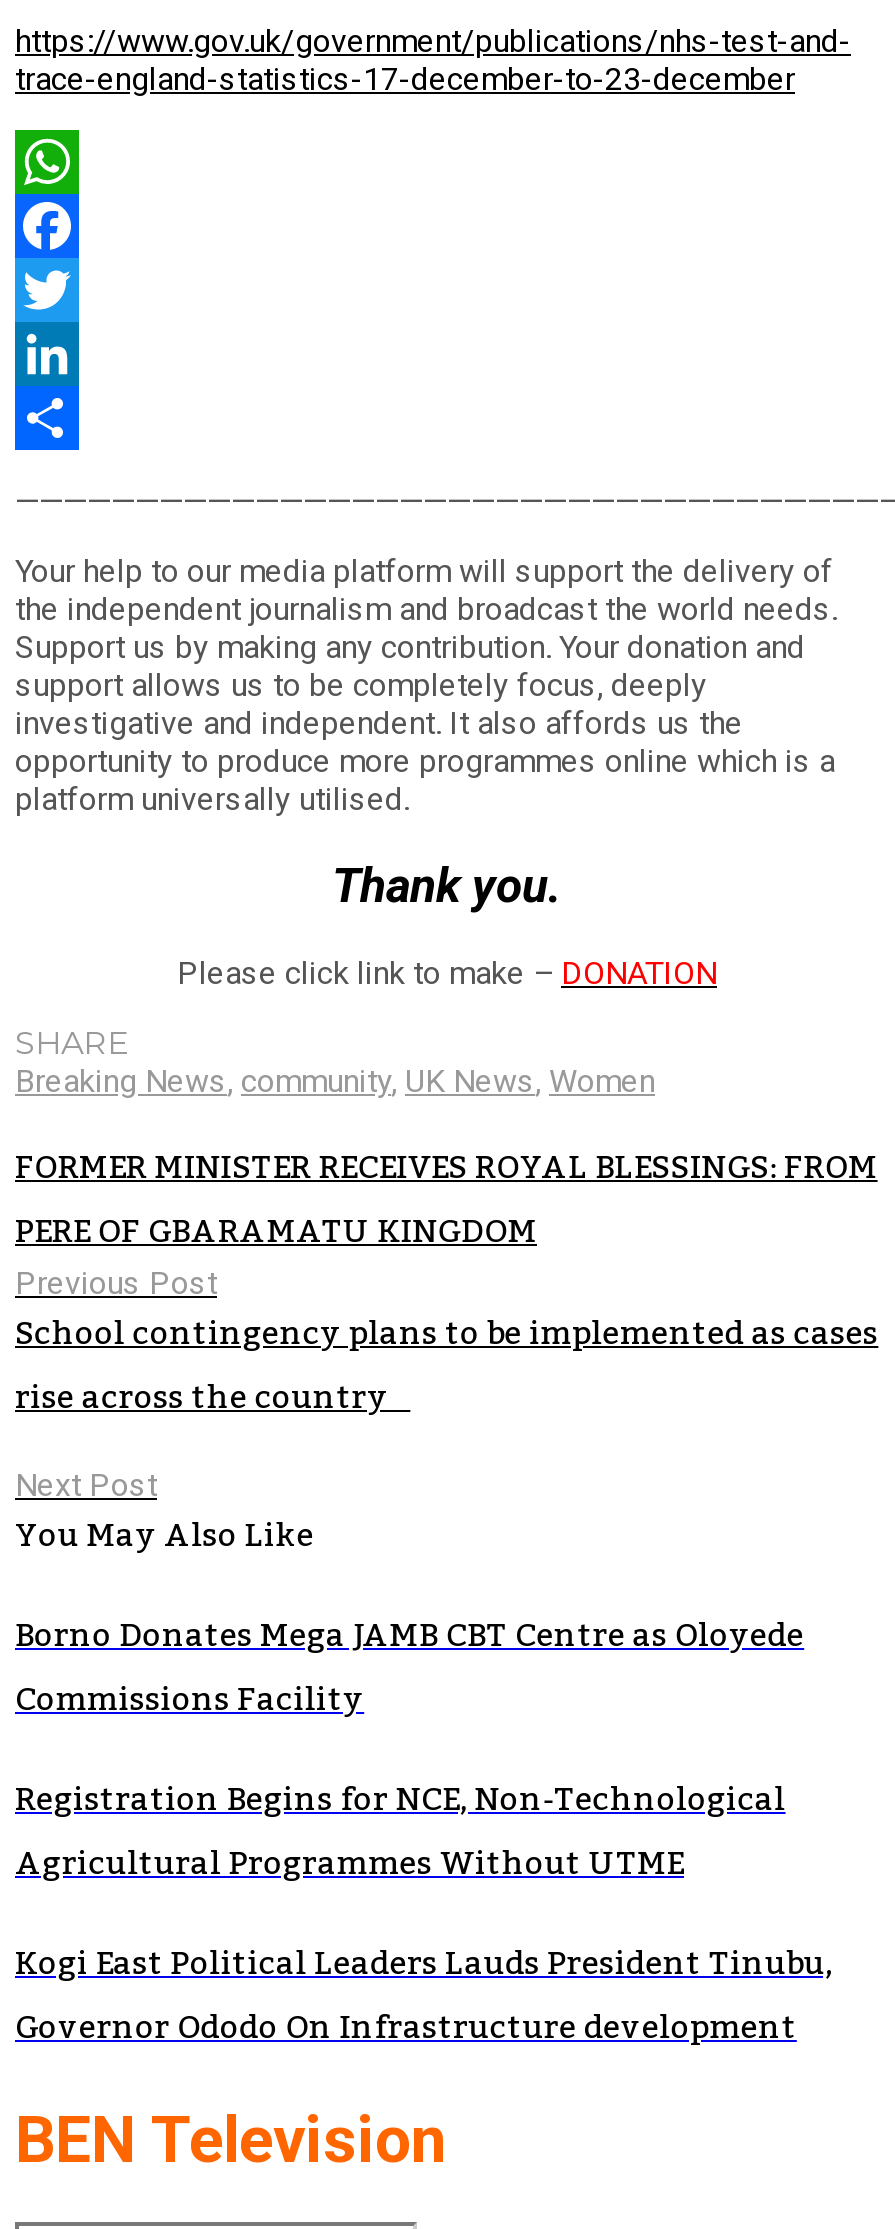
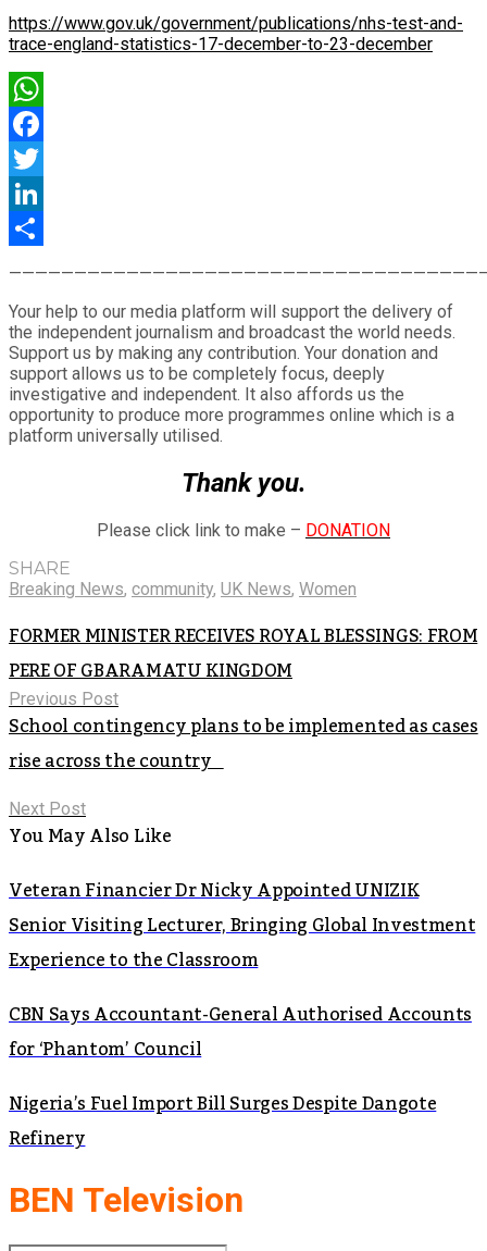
[15,1603,804,1731] Borno Donates Mega JAMB CBT Centre as Oloyede | Commissions Facility -> [9,873,475,978] Veteran Financier Dr Nicky Appointed UNIZIK | Senior Visiting Lecturer, Bringing Global Investment | Experience to the Classroom
[15,1767,786,1895] Registration Begins for NCE, Non-Technological | Agricultural Programmes Without UTME -> [9,997,472,1067] CBN Says Accountant-General Authorised Accounts | for ‘Phantom’ Council
[15,1931,832,2059] Kogi East Political Leaders Lauds President Tinubu, | Governor Ododo On Infrastructure development -> [9,1086,436,1156] Nigeria’s Fuel Import Bill Surges Despite Dangote | Refinery

